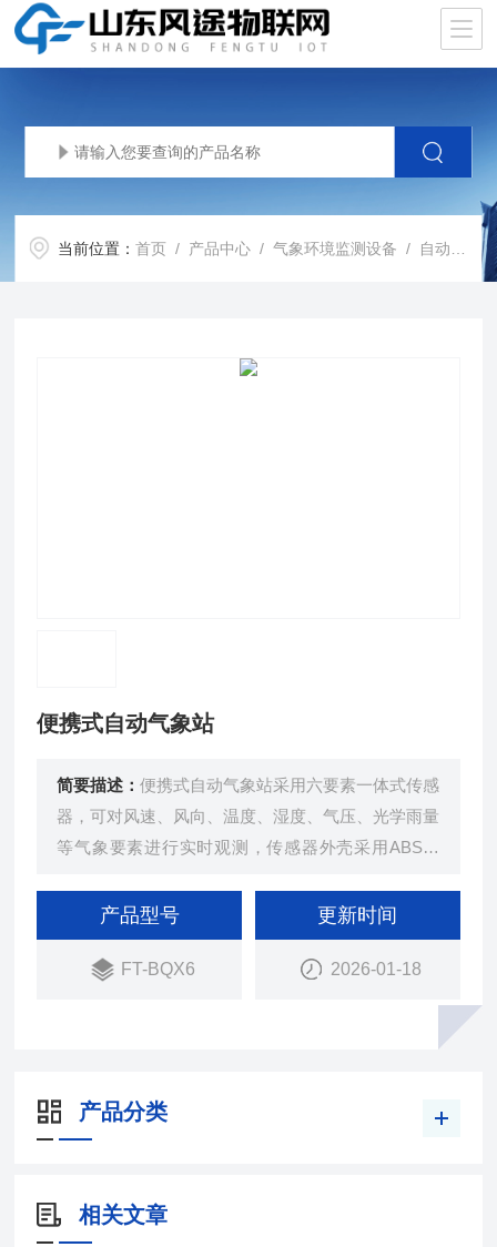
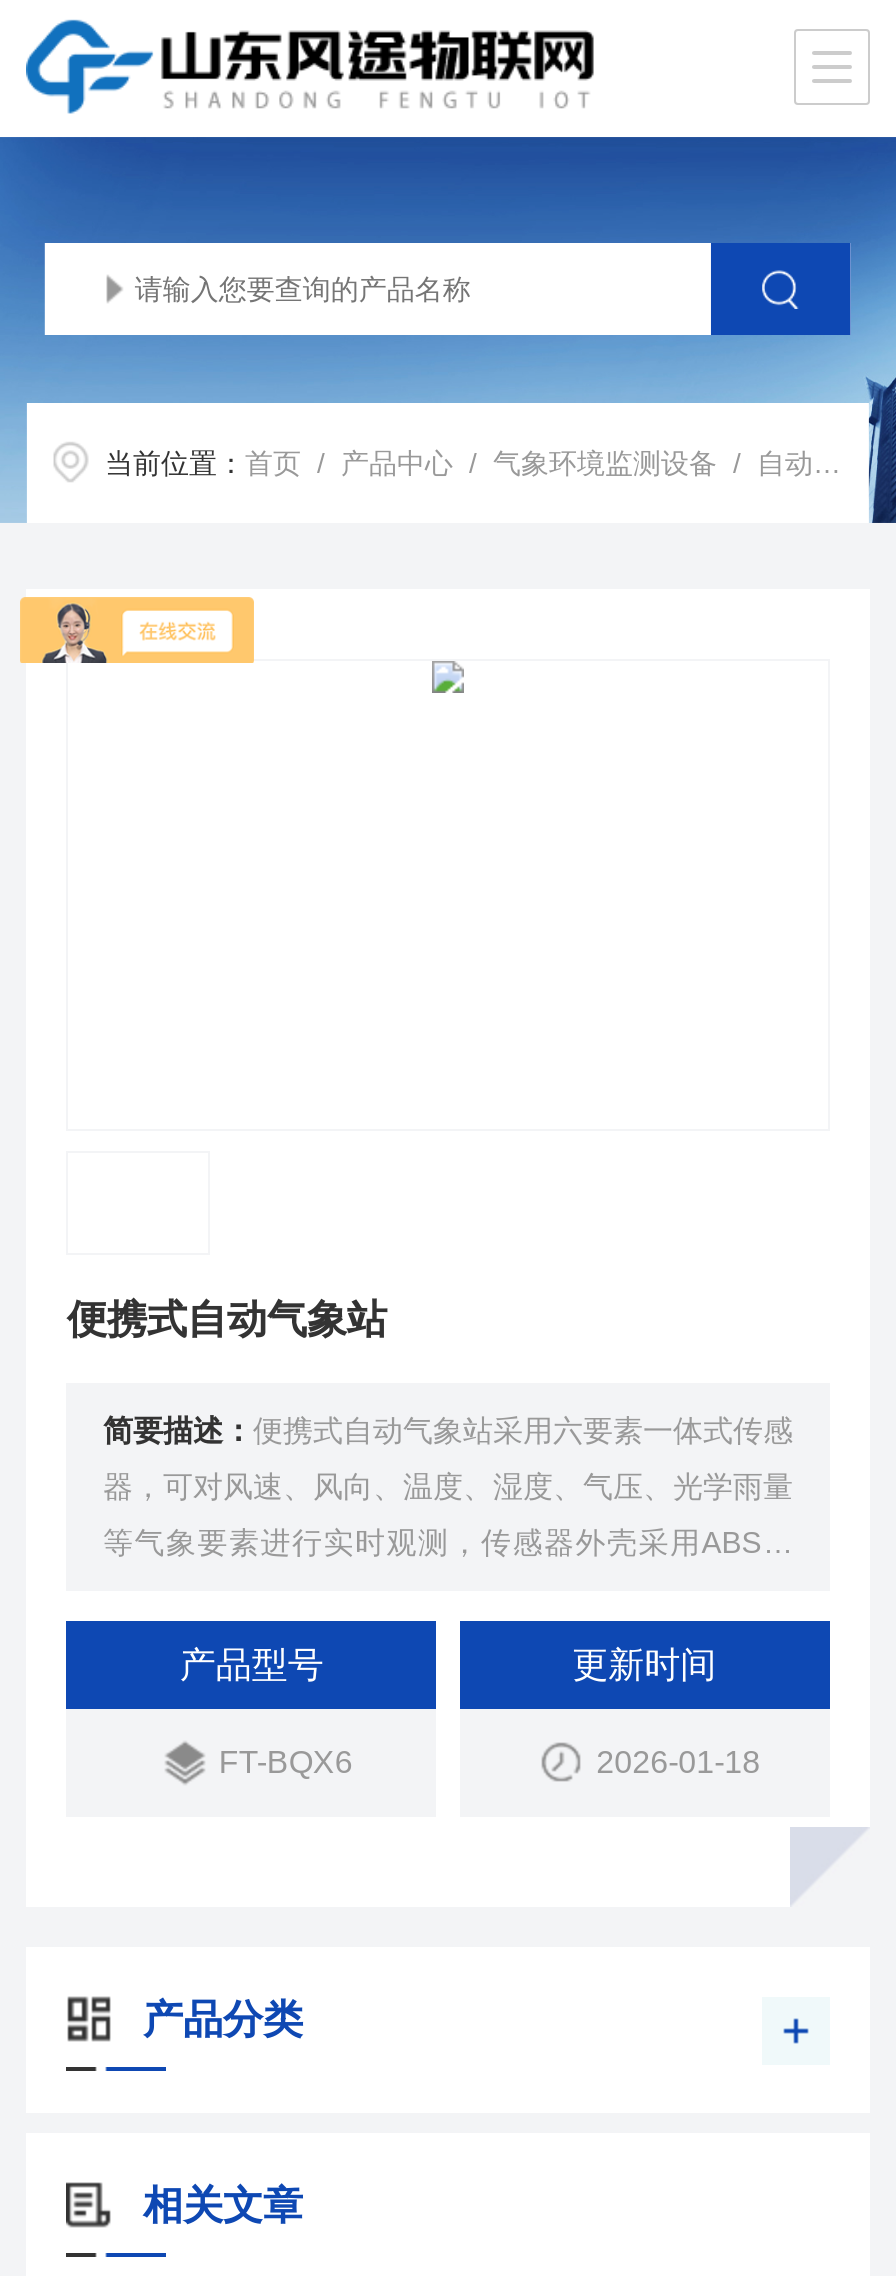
none -> [18,595,256,665] [image]

